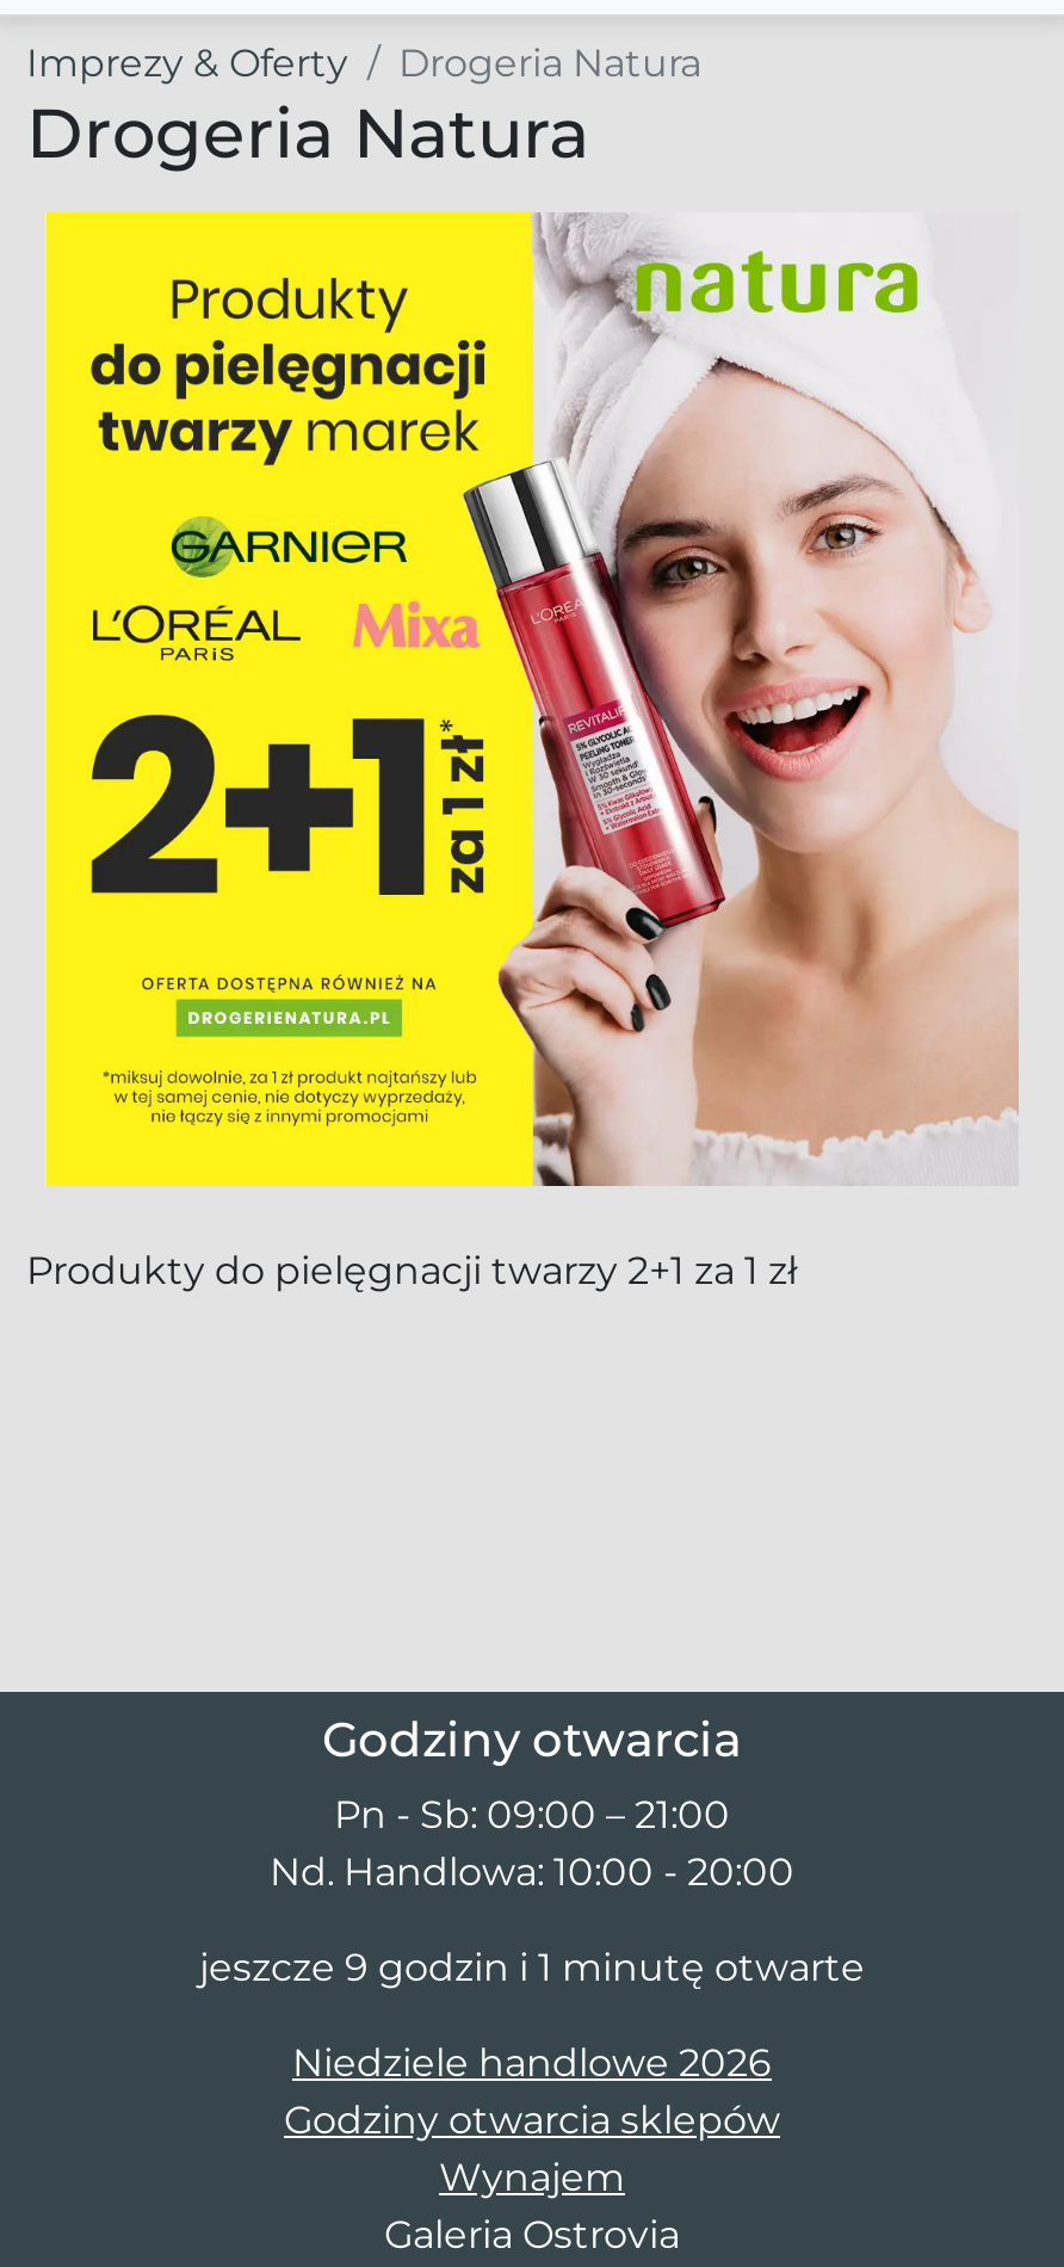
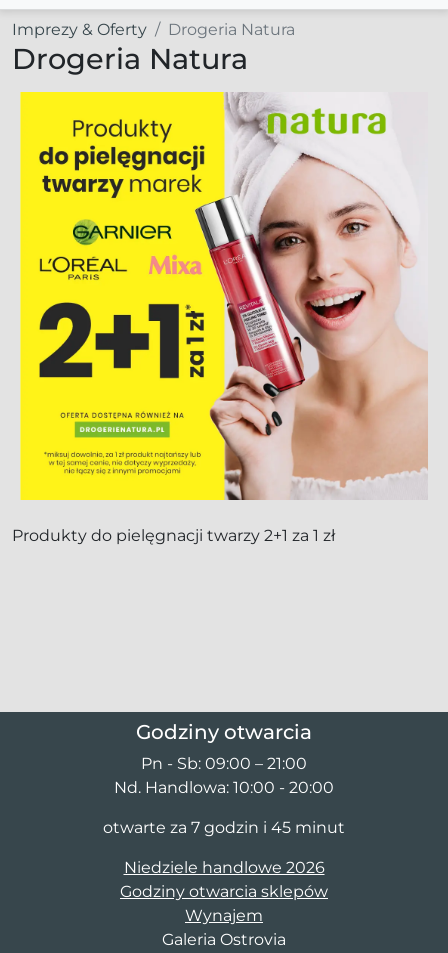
[199,1946,865,1991] jeszcze 9 godzin i 1 minutę otwarte -> [103,818,345,837] otwarte za 7 godzin i 45 minut

